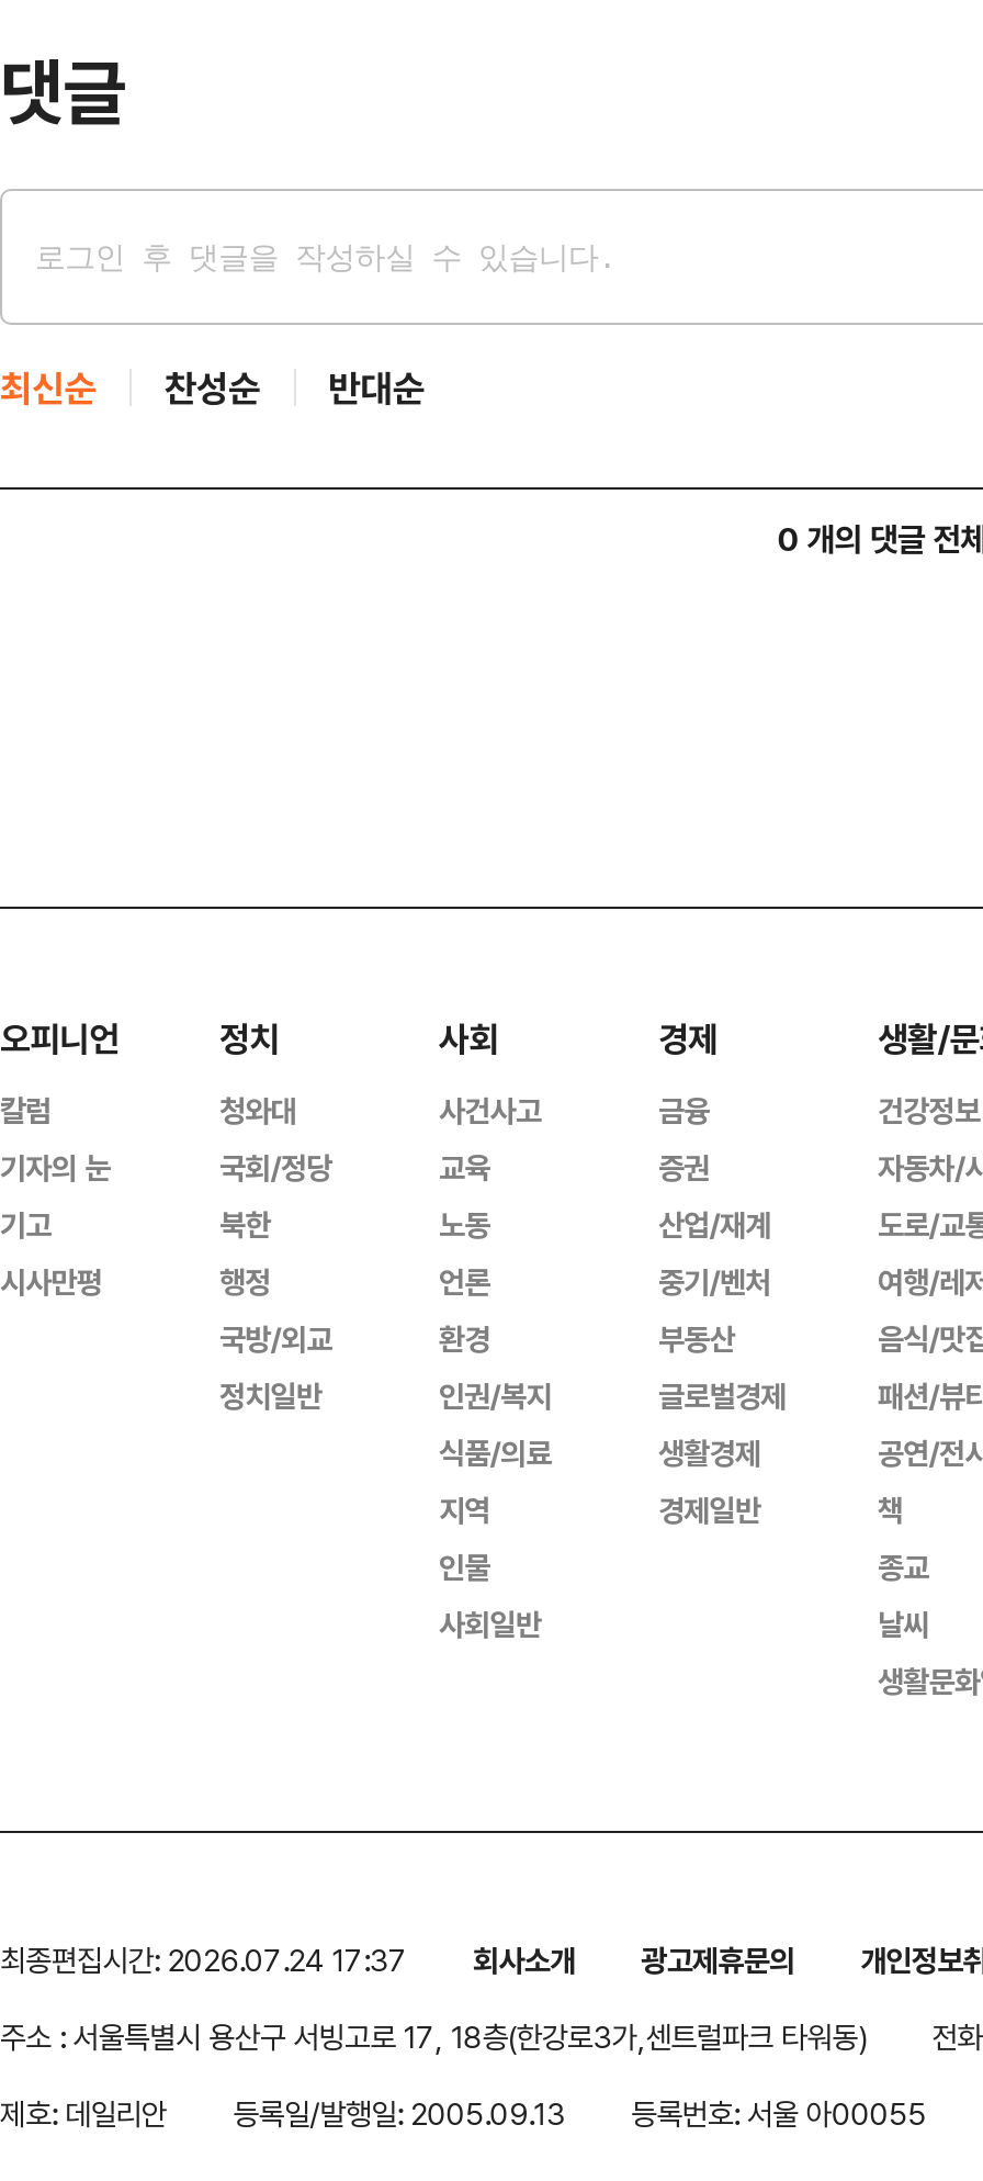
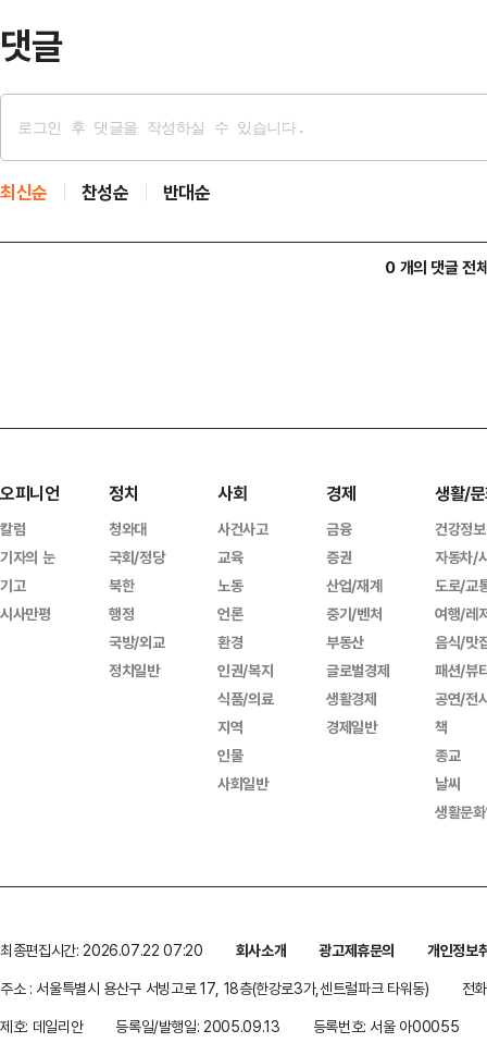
[0,1938,407,1980] 최종편집시간: 2026.07.24 17:37 -> [0,940,203,960] 최종편집시간: 2026.07.22 07:20

